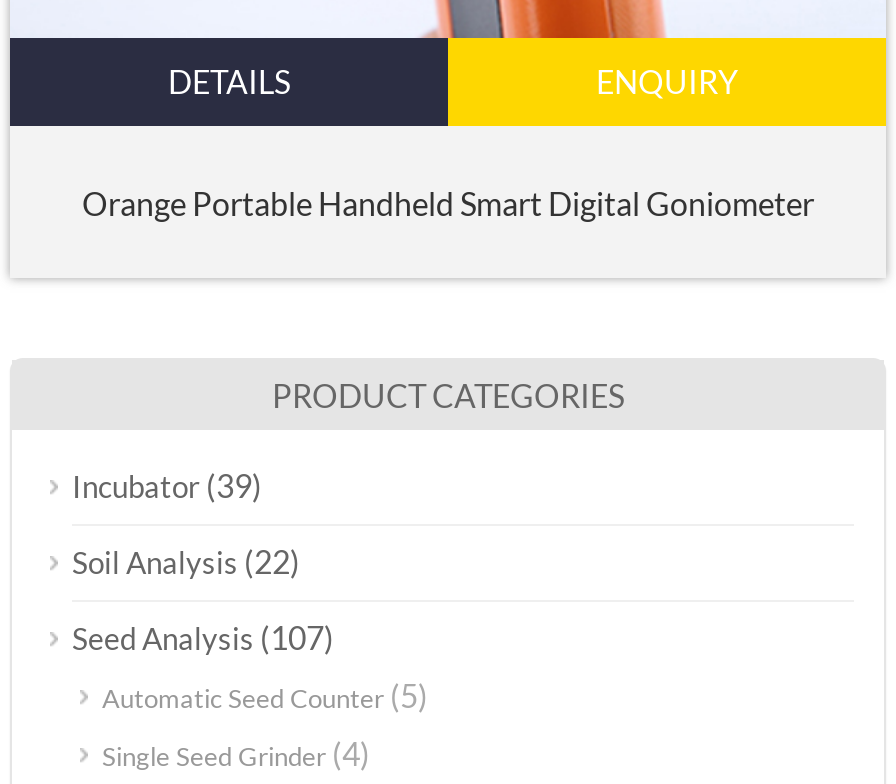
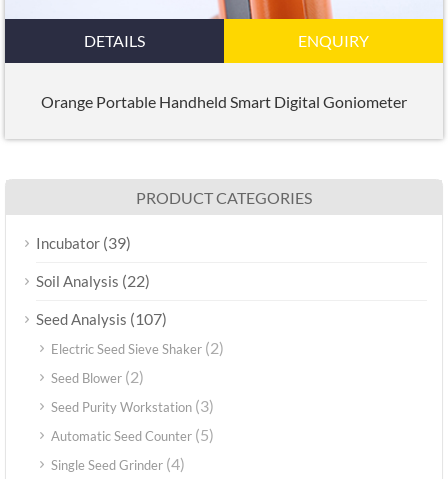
none -> [51,338,224,415] Electric Seed Sieve Shaker (2) | Seed Blower (2) | Seed Purity Workstation (3)

